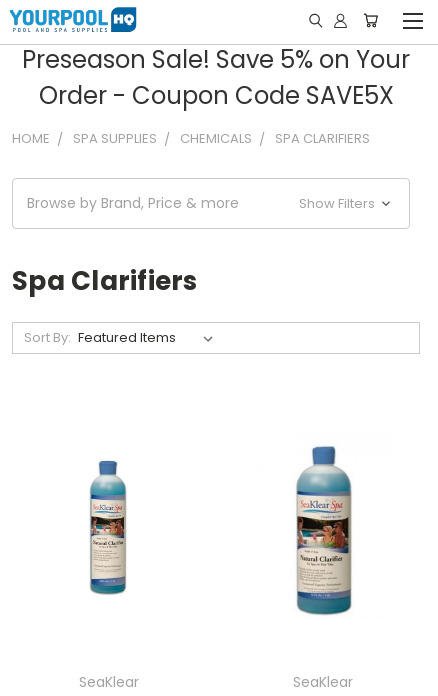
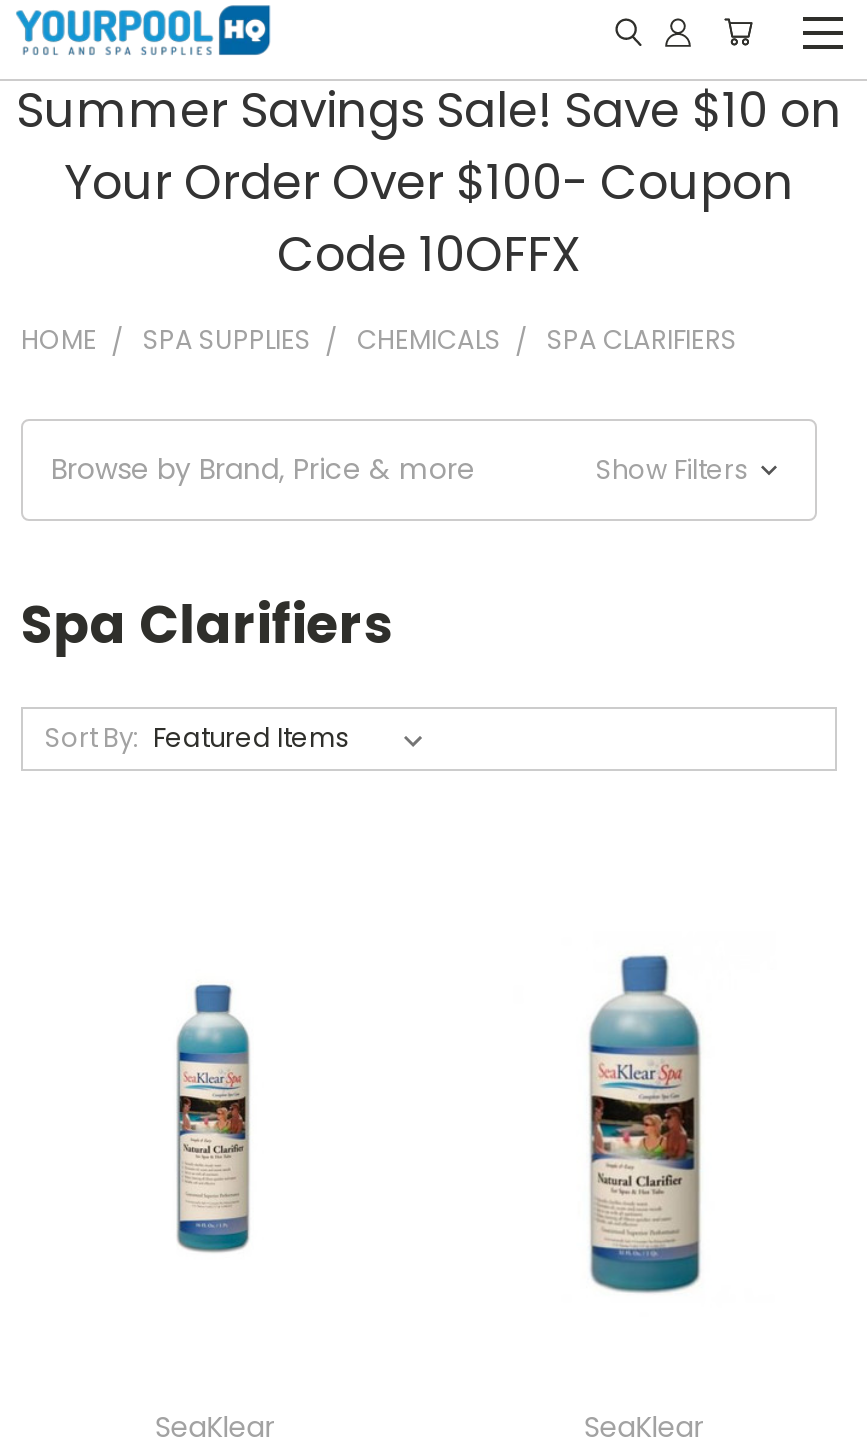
[22,43,410,112] Preseason Sale! Save 5% on Your | Order - Coupon Code SAVE5X -> [16,77,842,287] Summer Savings Sale! Save $10 on | Your Order Over $100- Coupon | Code 10OFFX

